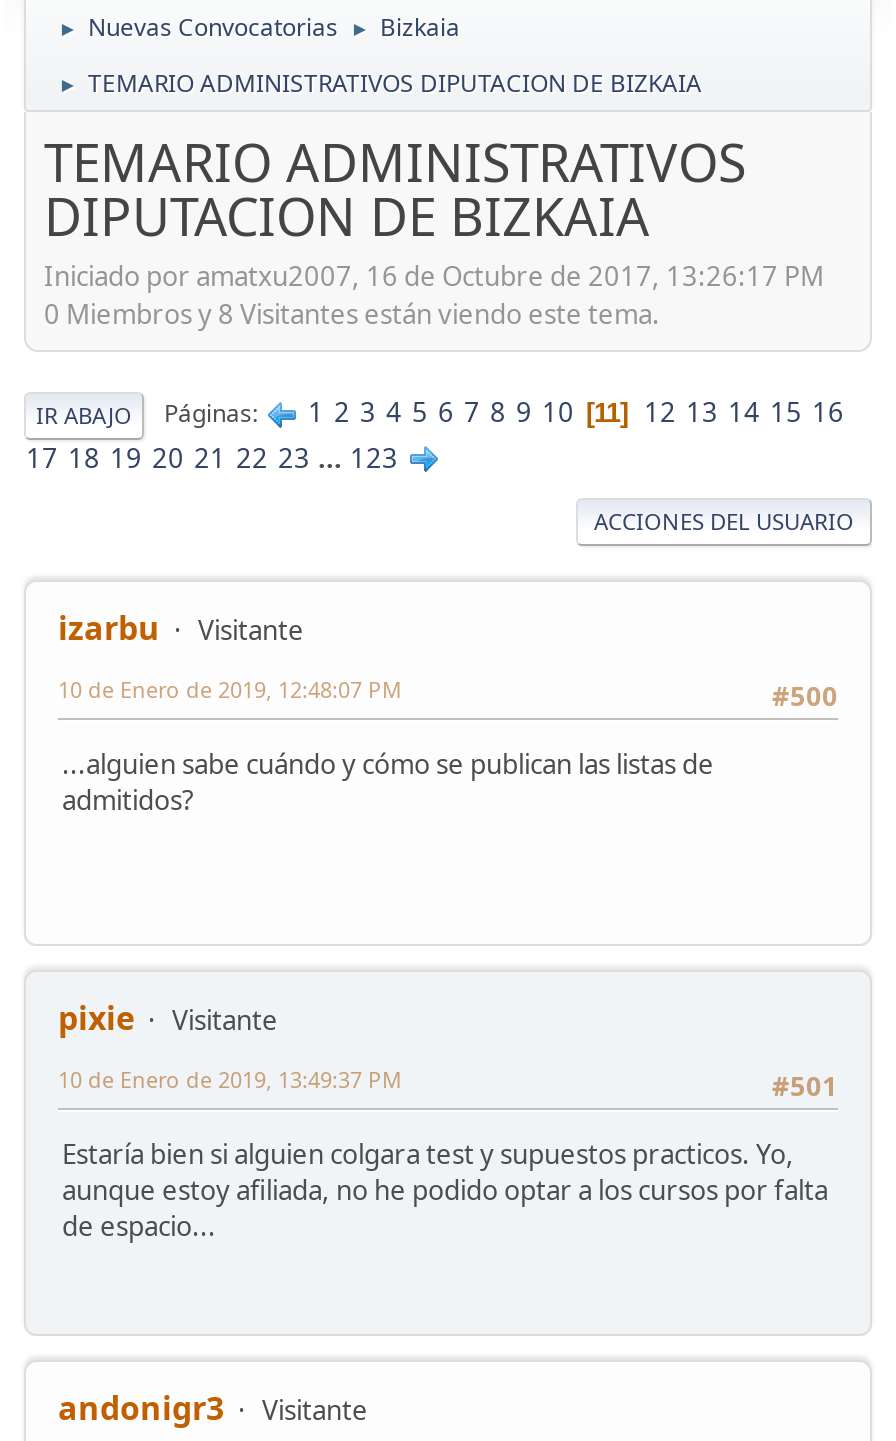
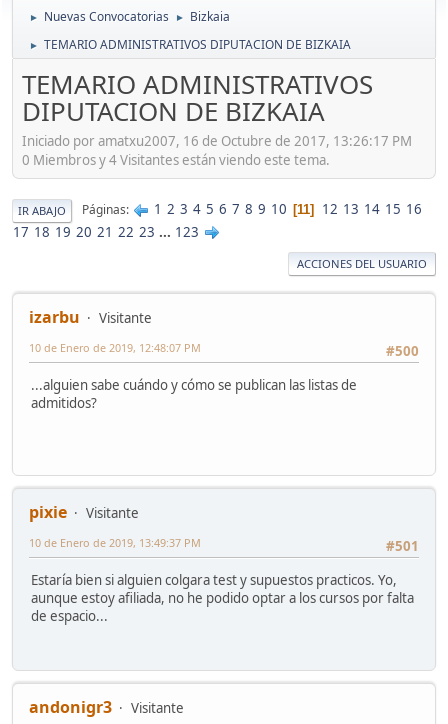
[44,295,660,331] 0 Miembros y 8 Visitantes están viendo este tema. -> [22,150,330,168] 0 Miembros y 4 Visitantes están viendo este tema.

